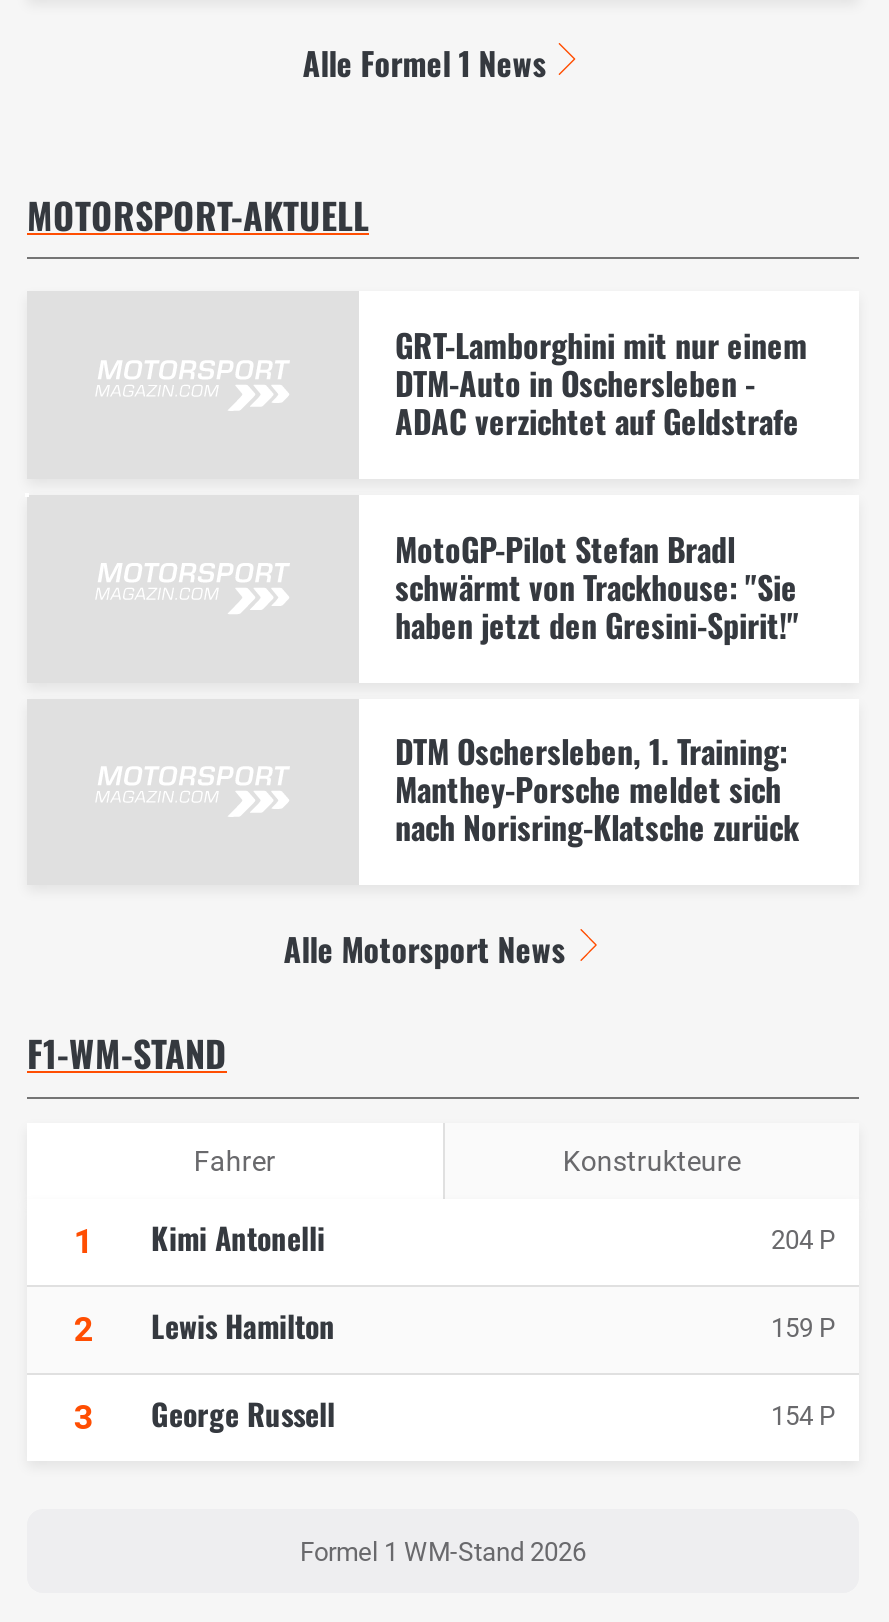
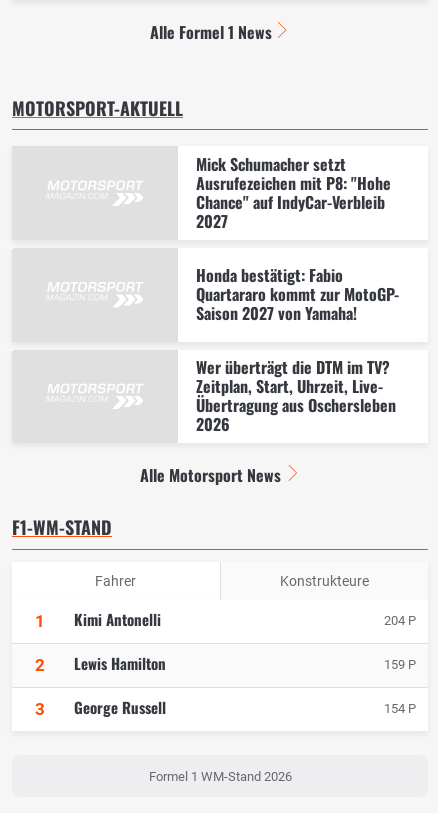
[395,321,807,445] GRT-Lamborghini mit nur einem | DTM-Auto in Oschersleben - | ADAC verzichtet auf Geldstrafe -> [196,152,391,233] Mick Schumacher setzt | Ausrufezeichen mit P8: "Hohe | Chance" auf IndyCar-Verbleib | 2027
[395,525,799,649] MotoGP-Pilot Stefan Bradl | schwärmt von Trackhouse: "Sie | haben jetzt den Gresini-Spirit!" -> [196,263,399,325] Honda bestätigt: Fabio | Quartararo kommt zur MotoGP- | Saison 2027 von Yamaha!
[395,728,799,852] DTM Oschersleben, 1. Training: | Manthey-Porsche meldet sich | nach Norisring-Klatsche zurück -> [196,355,396,436] Wer überträgt die DTM im TV? | Zeitplan, Start, Uhrzeit, Live- | Übertragung aus Oschersleben | 2026

